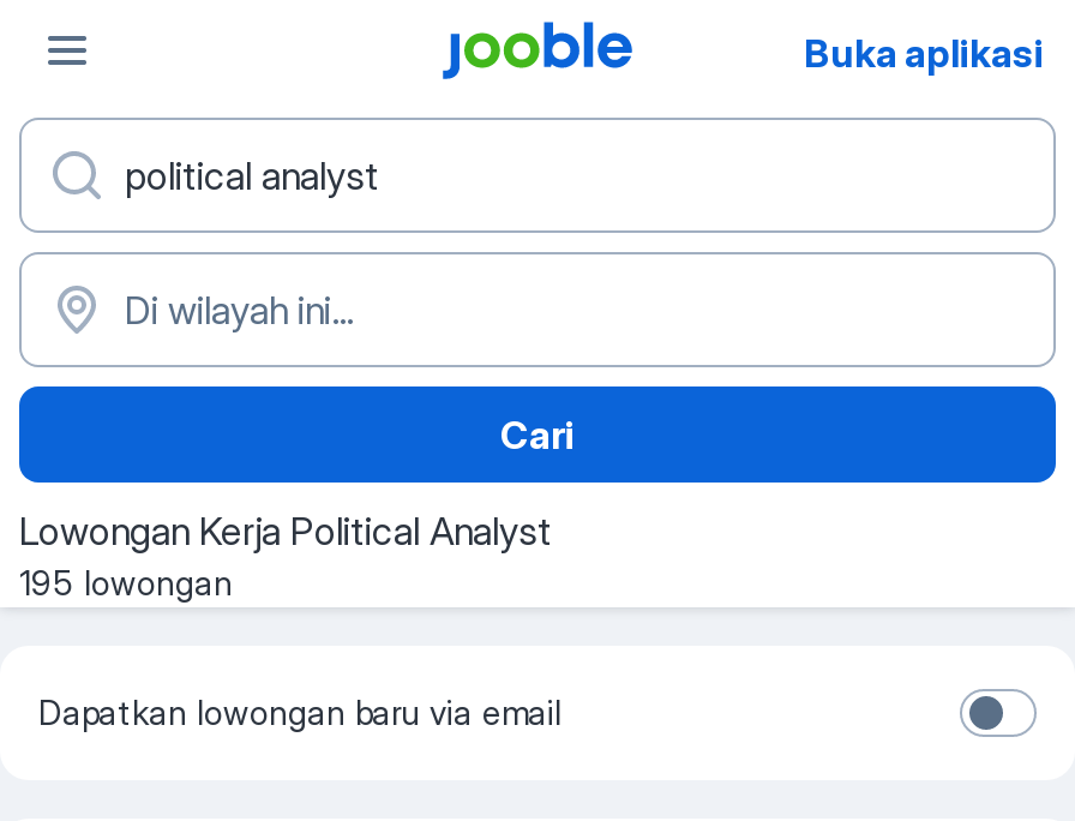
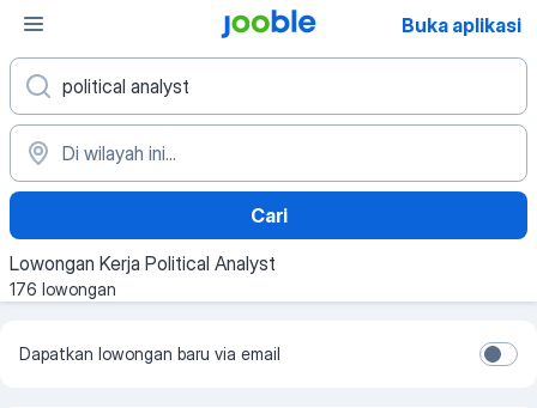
[19,562,233,603] 195 lowongan -> [10,279,116,299] 176 lowongan

